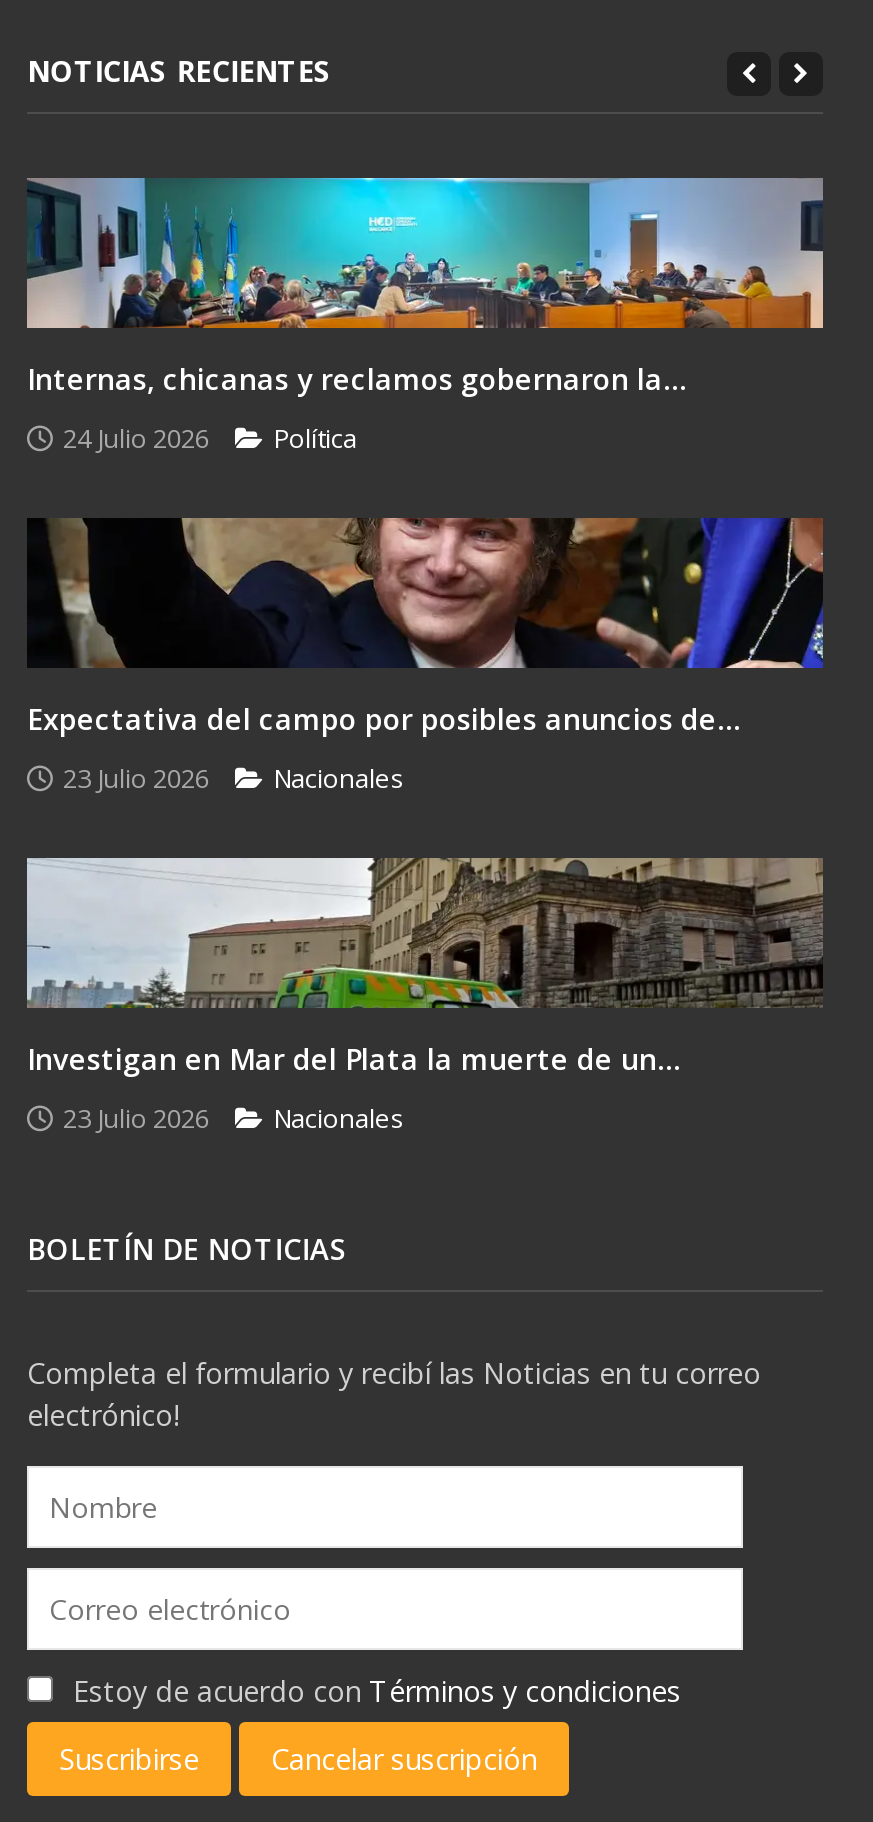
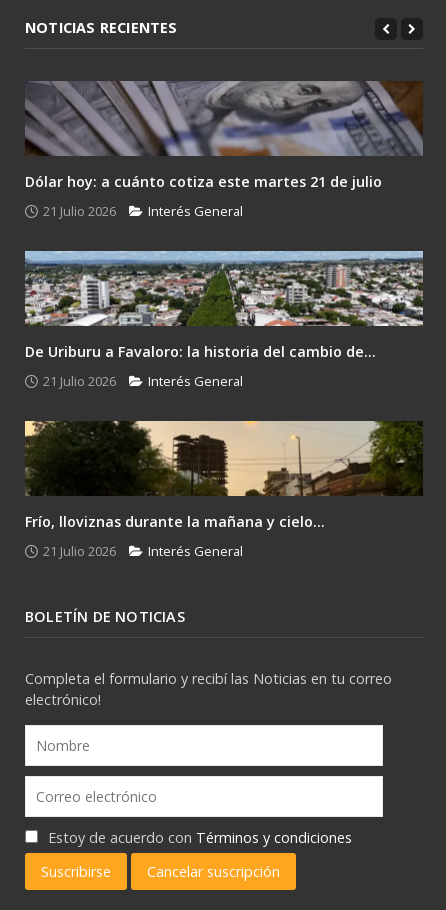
[25,176,825,398] [image] | Internas, chicanas y reclamos gobernaron la... -> [25,80,423,191] [image] | Dólar hoy: a cuánto cotiza este martes 21 de julio
[63,420,357,456] 24 Julio 2026 | Política -> [43,202,243,220] 21 Julio 2026 | Interés General
[27,516,825,738] [image] | Expectativa del campo por posibles anuncios de... -> [24,250,424,361] [image] | De Uriburu a Favaloro: la historia del cambio de...
[63,760,405,796] 23 Julio 2026 | Nacionales -> [43,372,243,390] 21 Julio 2026 | Interés General
[25,856,825,1078] [image] | Investigan en Mar del Plata la muerte de un... -> [25,420,423,531] [image] | Frío, lloviznas durante la mañana y cielo...
[63,1100,405,1136] 23 Julio 2026 | Nacionales -> [43,542,243,560] 21 Julio 2026 | Interés General

